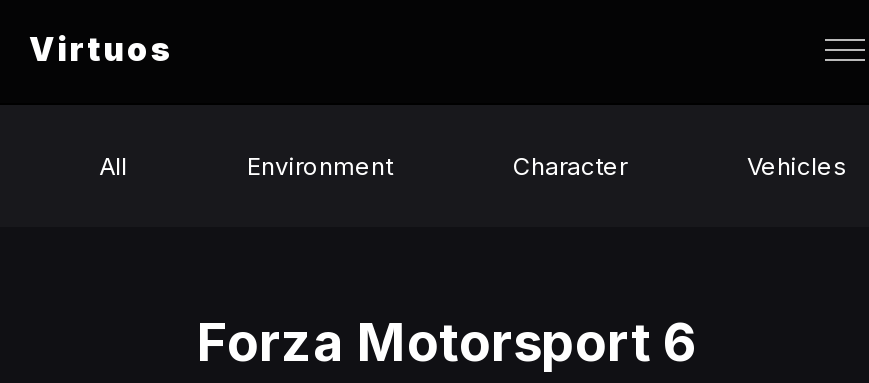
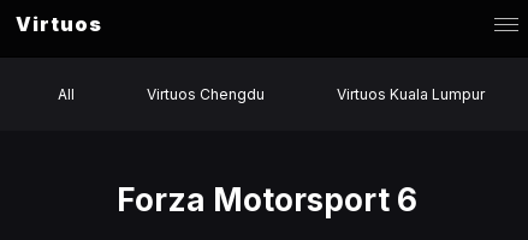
[247,151,847,181] Environment | Character | Vehicles -> [147,85,485,103] Virtuos Chengdu | Virtuos Kuala Lumpur

